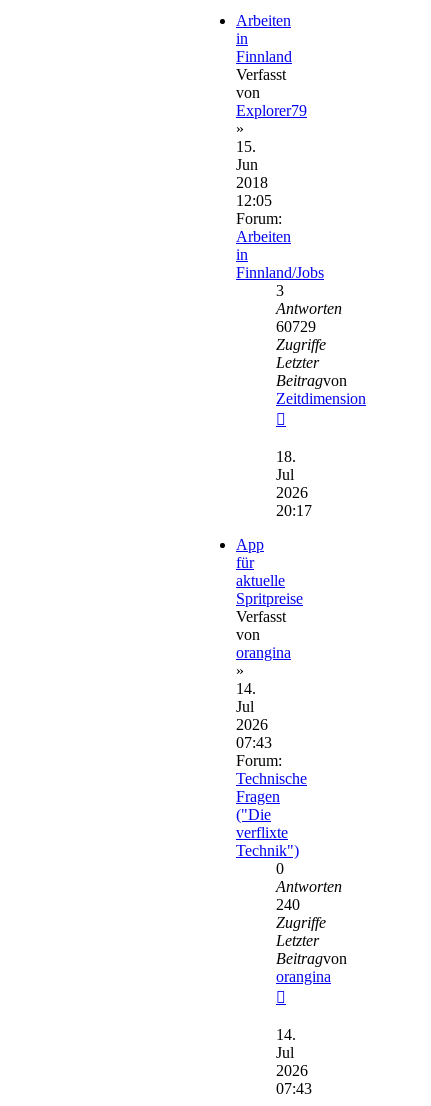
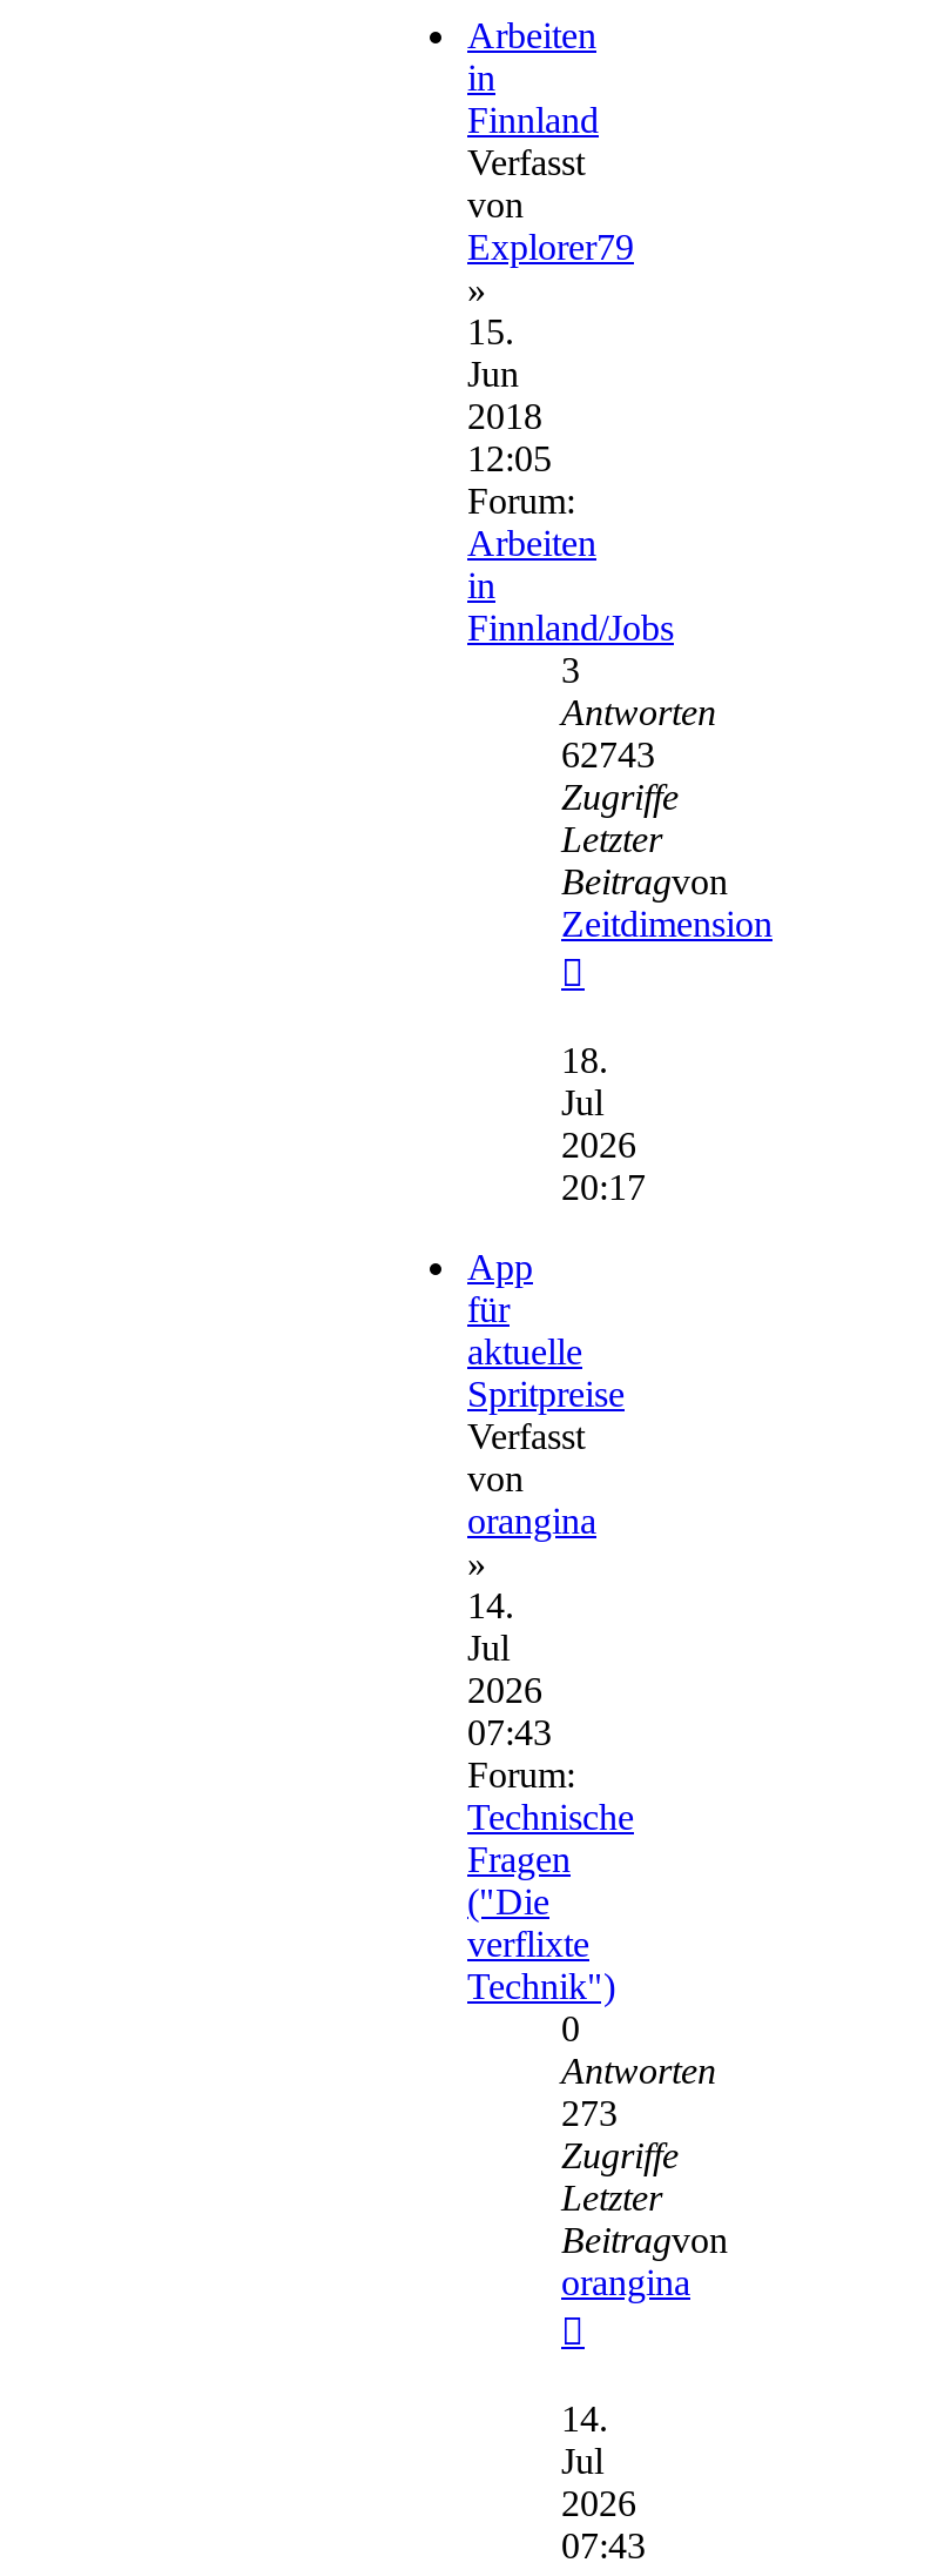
[276,318,316,335] 60729 -> [561,734,655,774] 62743
[276,896,300,913] 240 -> [561,2093,618,2133] 273

